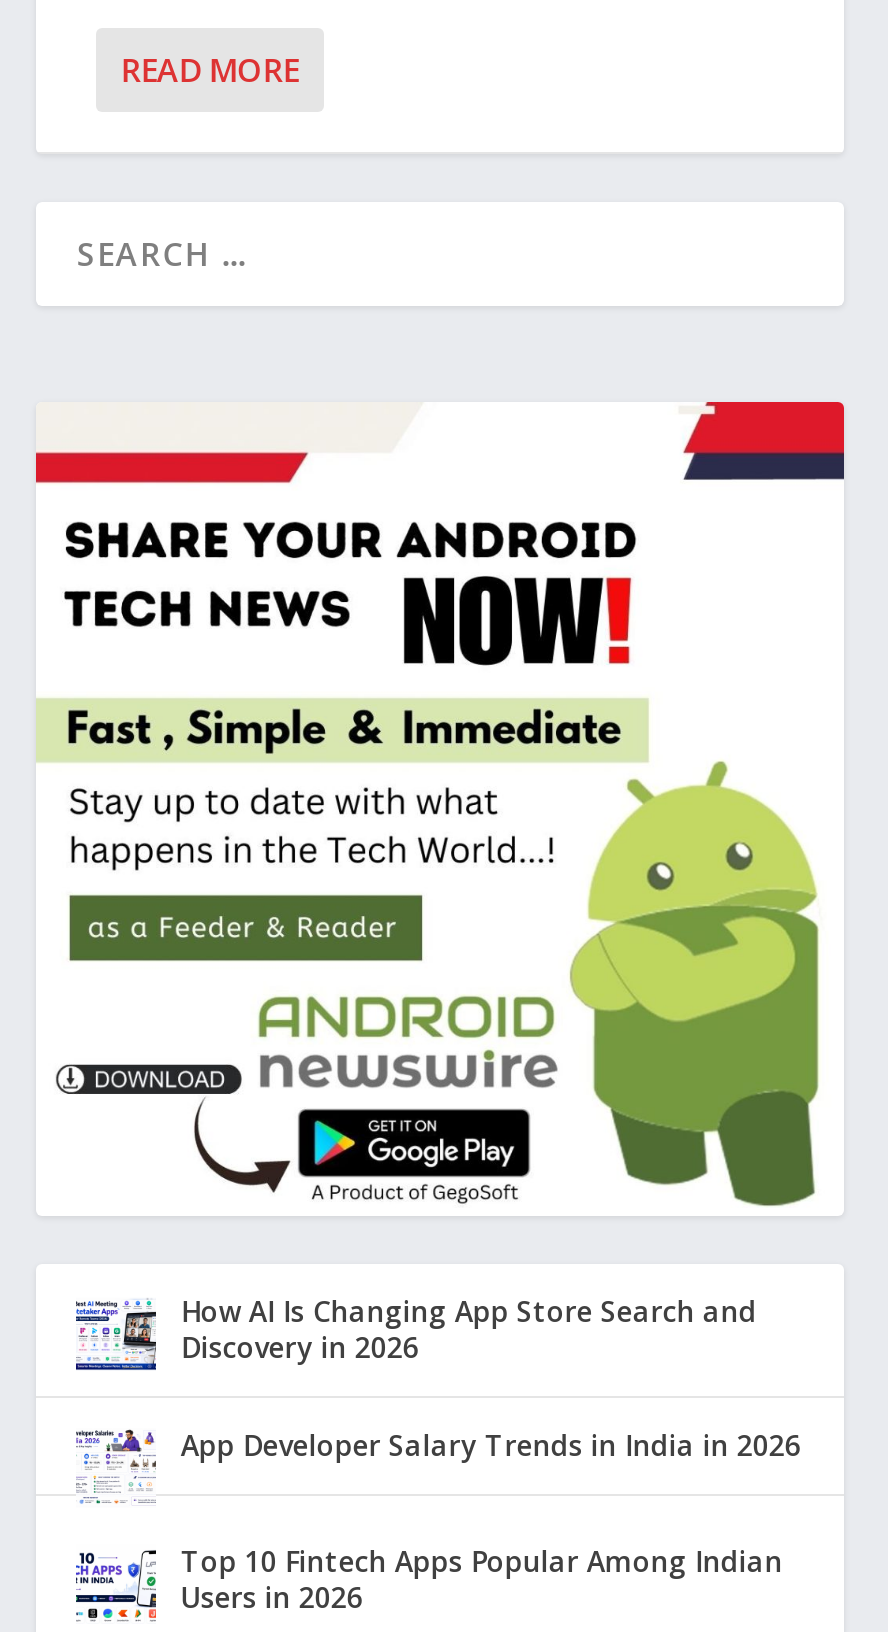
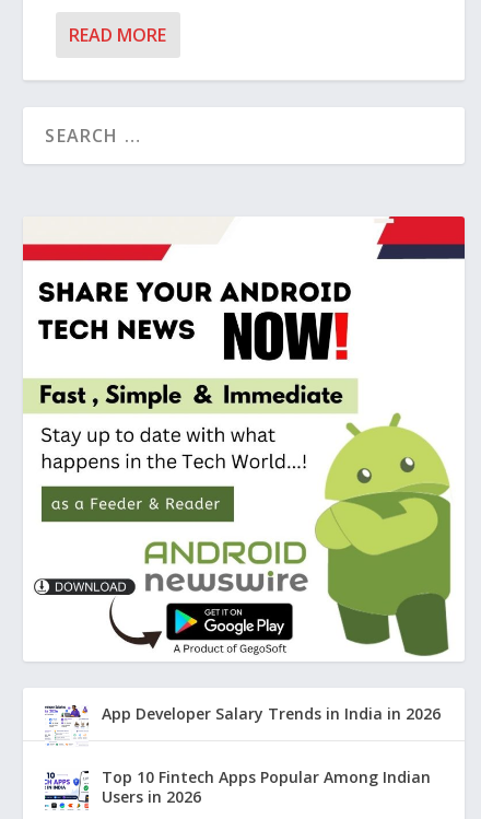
[74,1292,757,1372] [image] | How AI Is Changing App Store Search and | Discovery in 2026 -> none

